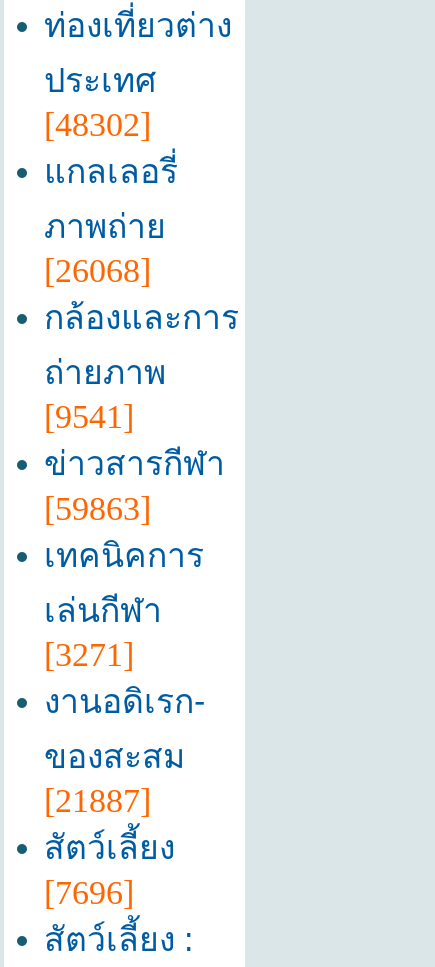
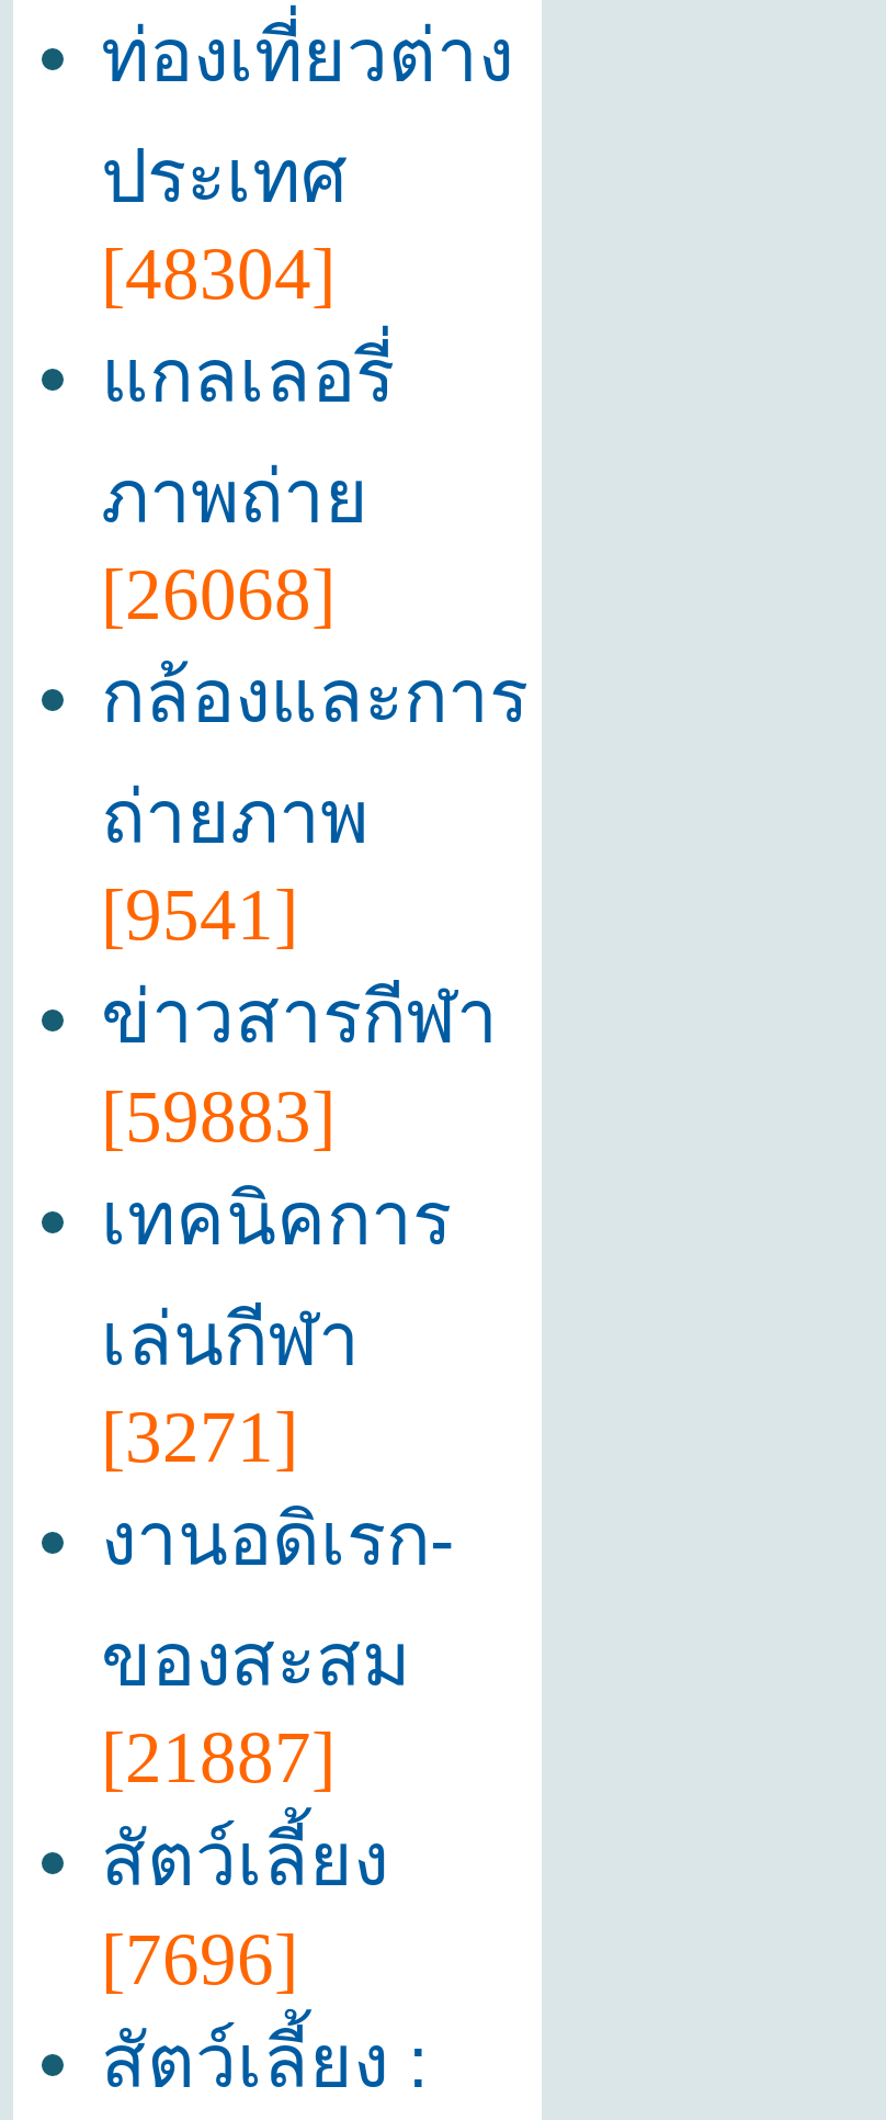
[44,106,151,143] [48302] -> [101,233,336,314] [48304]
[44,490,151,527] [59863] -> [101,1075,336,1157] [59883]

